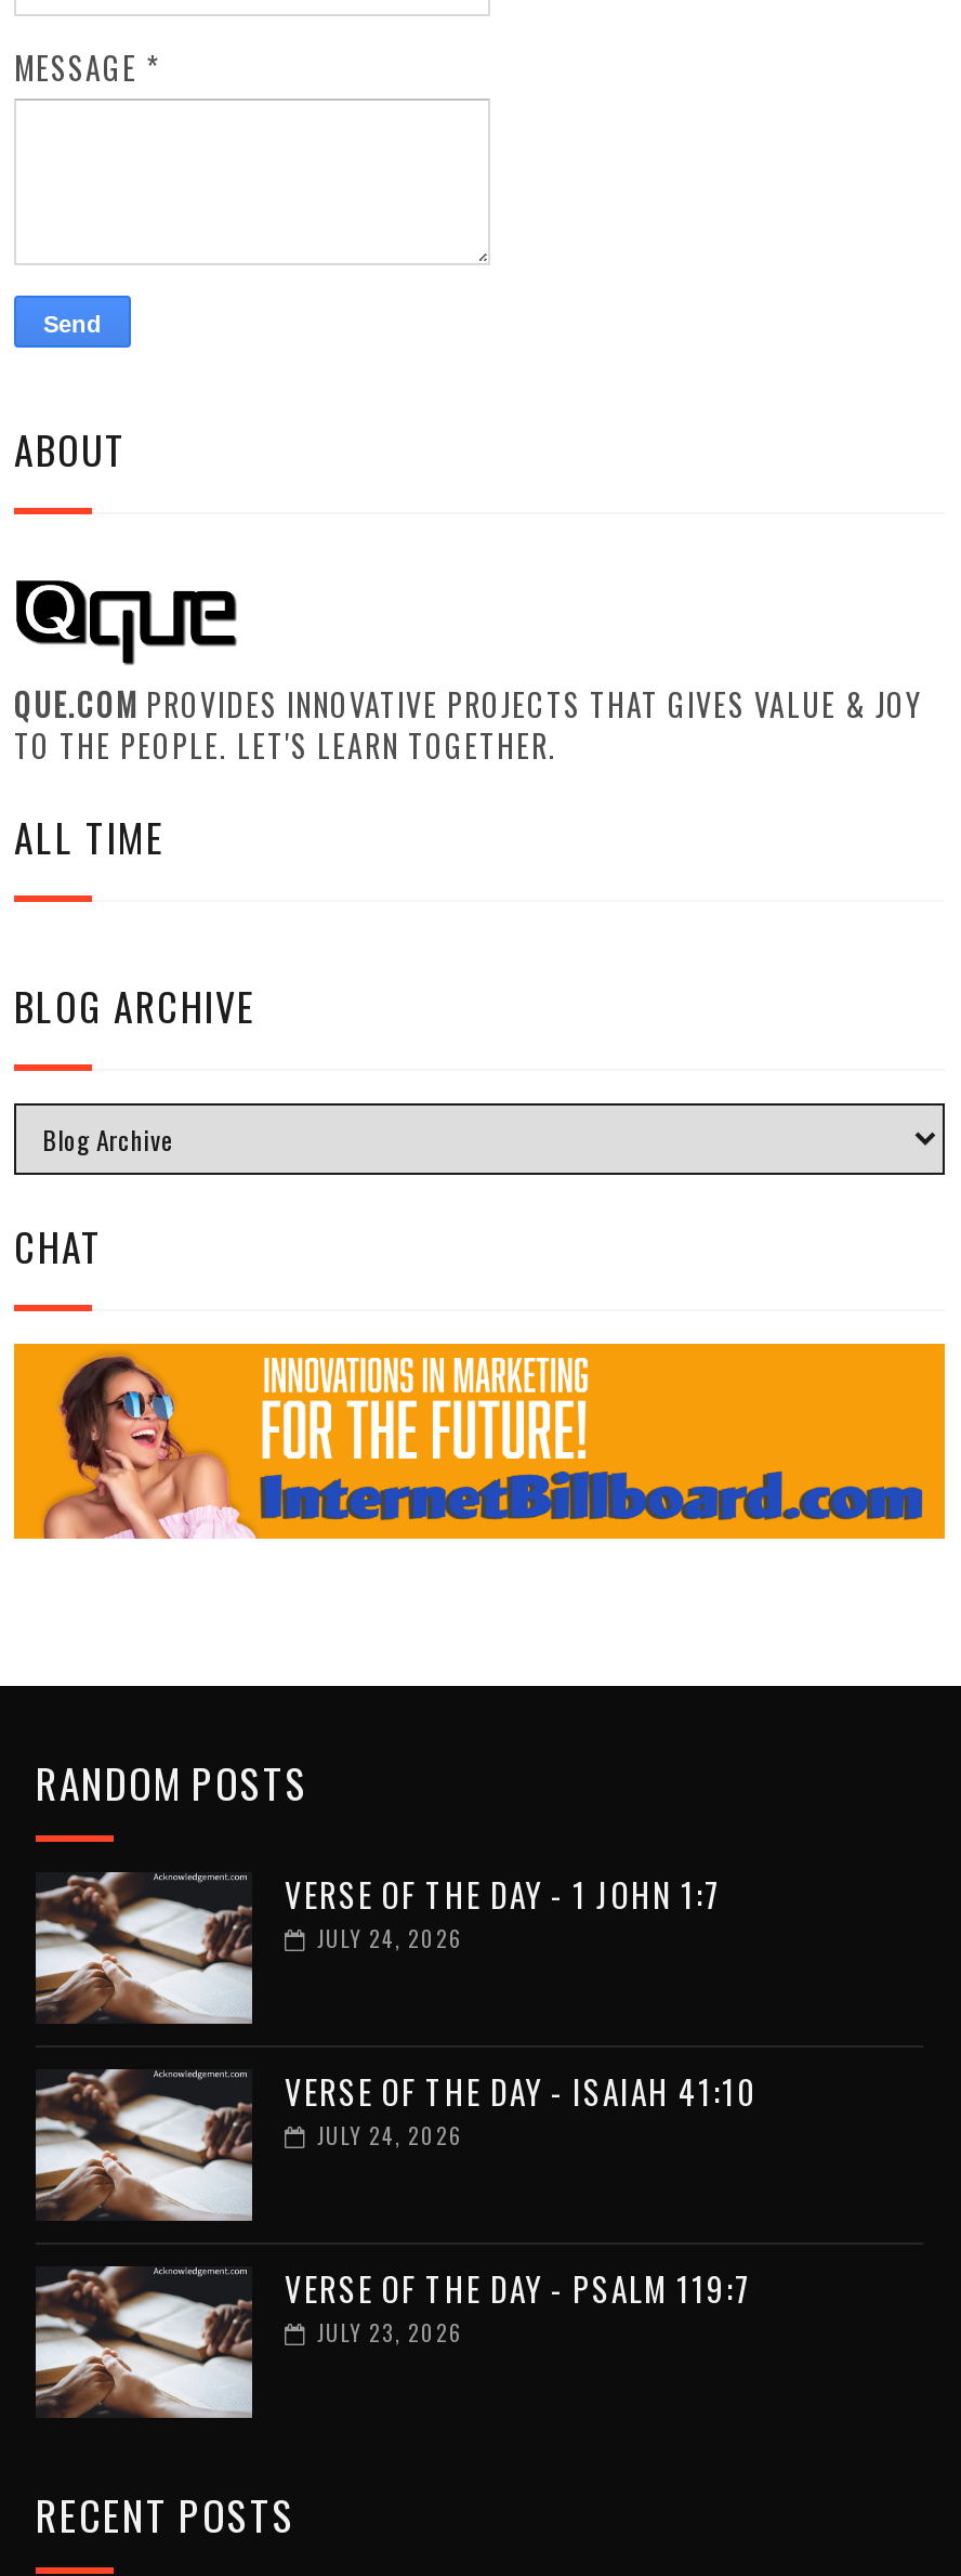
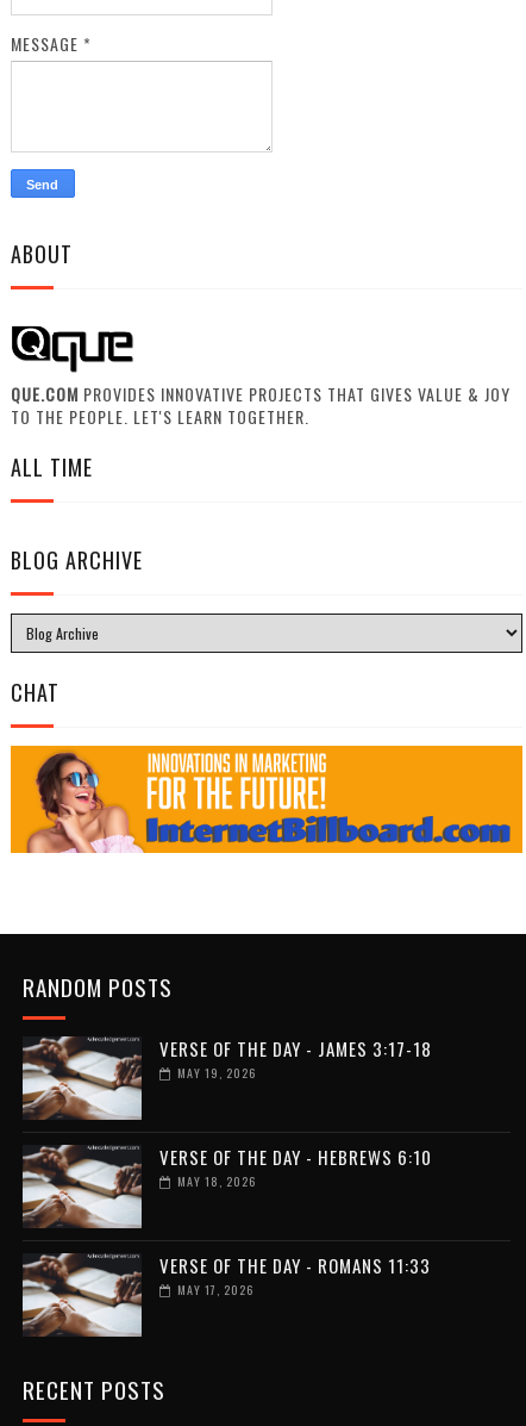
[285,1869,722,1954] VERSE OF THE DAY - 1 JOHN 1:7 | JULY 24, 2026 -> [159,1035,432,1081] VERSE OF THE DAY - JAMES 3:17-18 | MAY 19, 2026
[285,2066,756,2151] VERSE OF THE DAY - ISAIAH 41:10 | JULY 24, 2026 -> [159,1143,432,1190] VERSE OF THE DAY - HEBREWS 6:10 | MAY 18, 2026
[285,2264,752,2348] VERSE OF THE DAY - PSALM 119:7 | JULY 23, 2026 -> [159,1252,431,1298] VERSE OF THE DAY - ROMANS 11:33 | MAY 17, 2026

